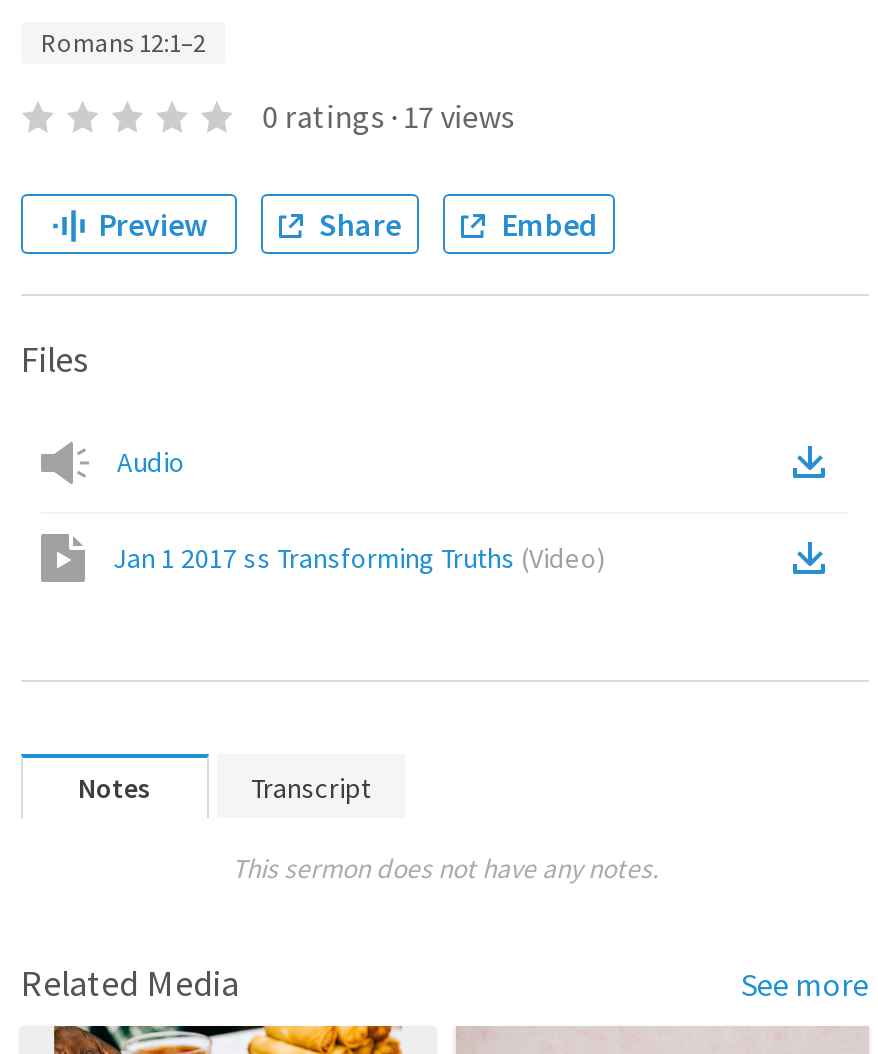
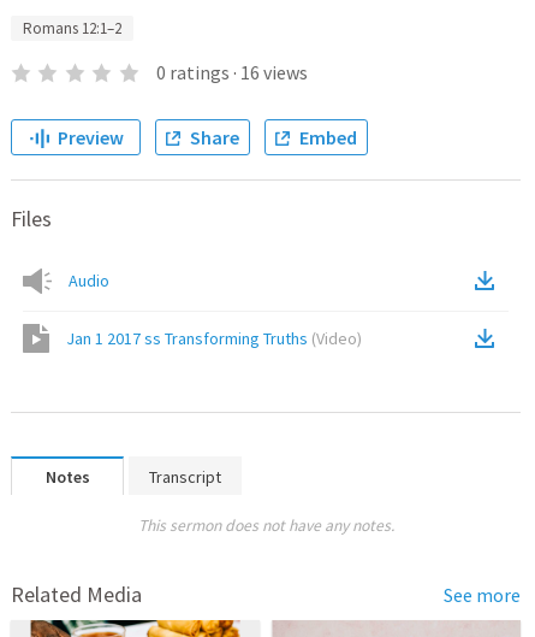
[262,96,514,136] 0 ratings · 17 views -> [156,60,307,84] 0 ratings · 16 views

